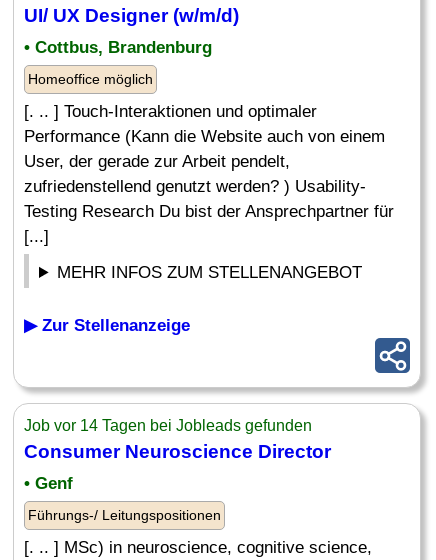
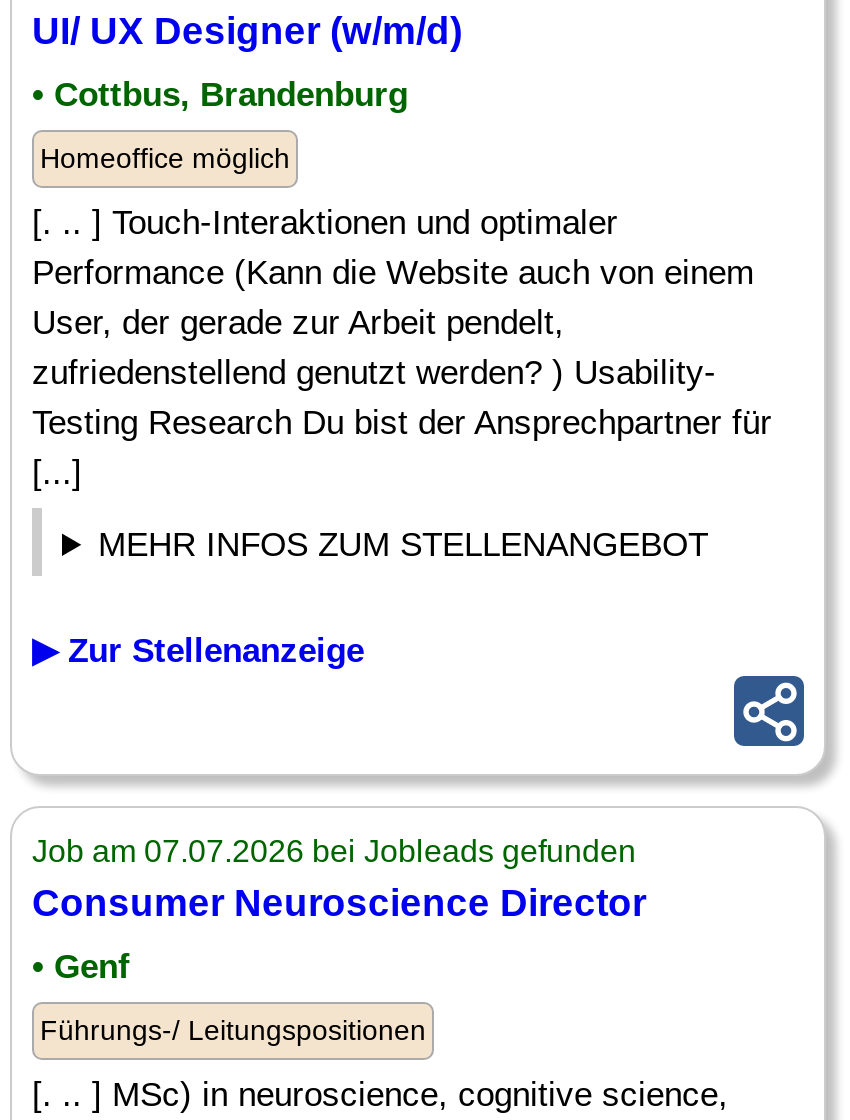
[24,417,312,434] Job vor 14 Tagen bei Jobleads gefunden -> [32,834,636,868] Job am 07.07.2026 bei Jobleads gefunden

